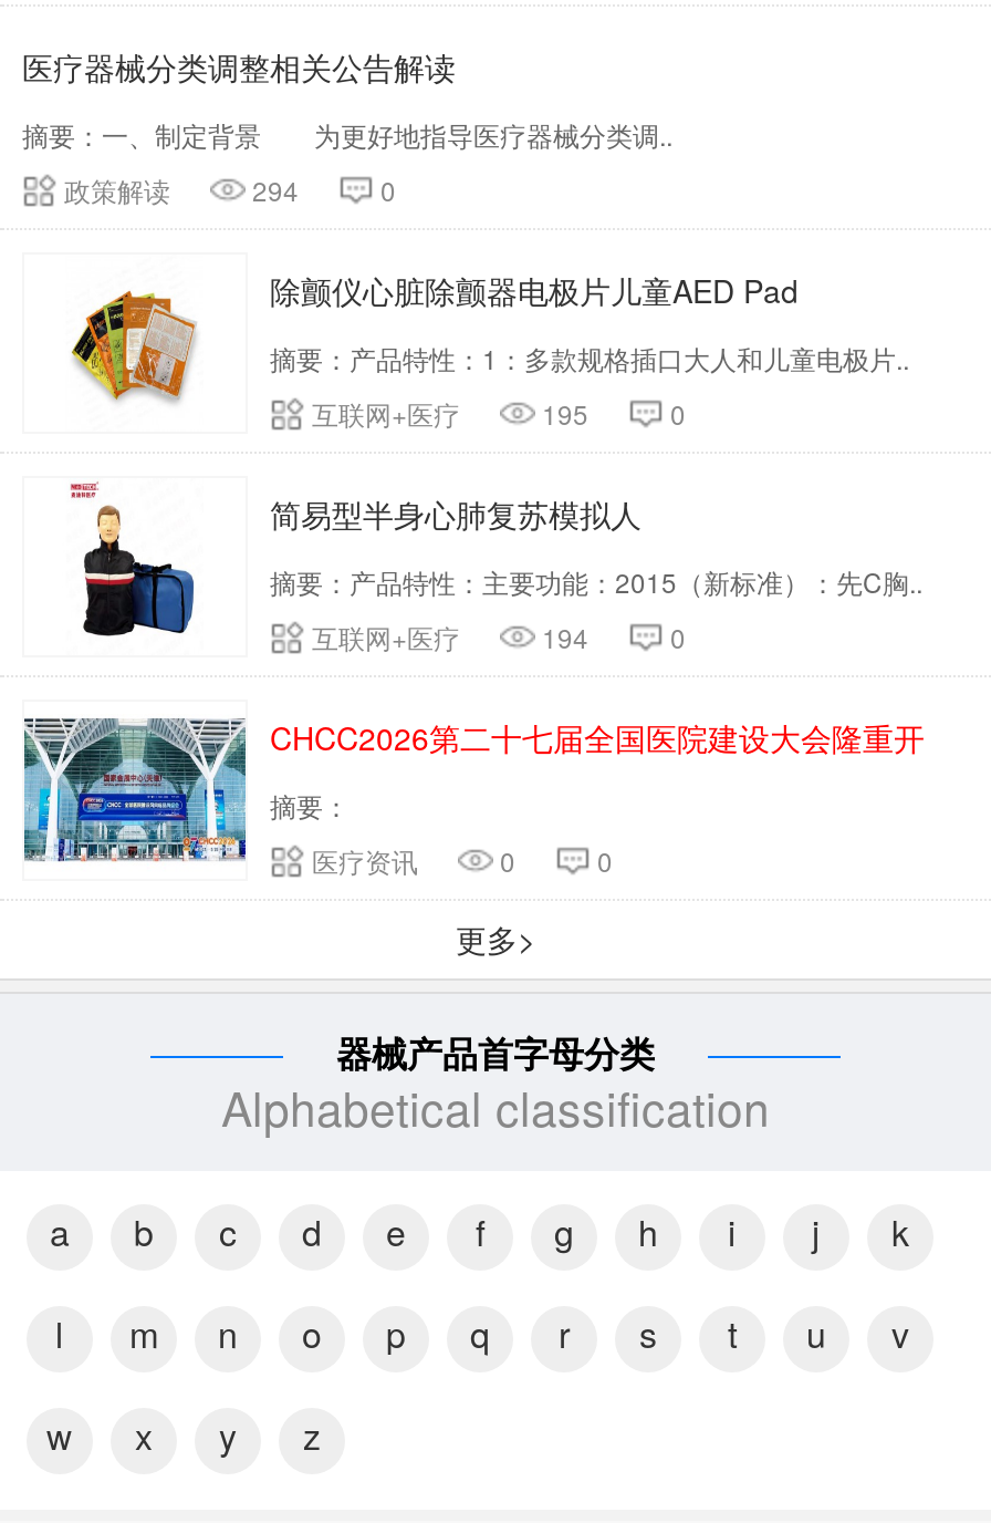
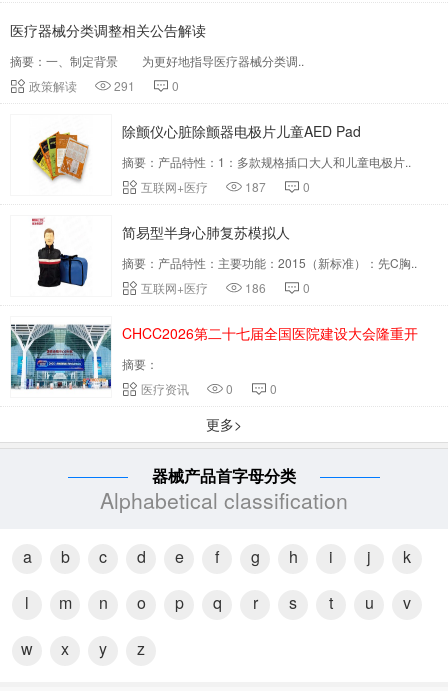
[246,171,299,209] 294 -> [111,77,135,94] 291
[535,395,588,433] 195 -> [242,178,266,195] 187
[535,618,588,656] 194 -> [242,279,266,296] 186

